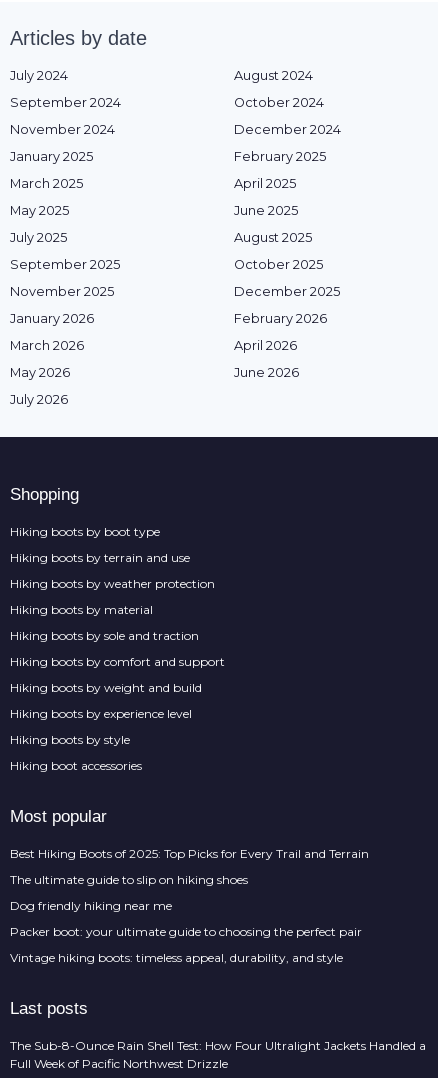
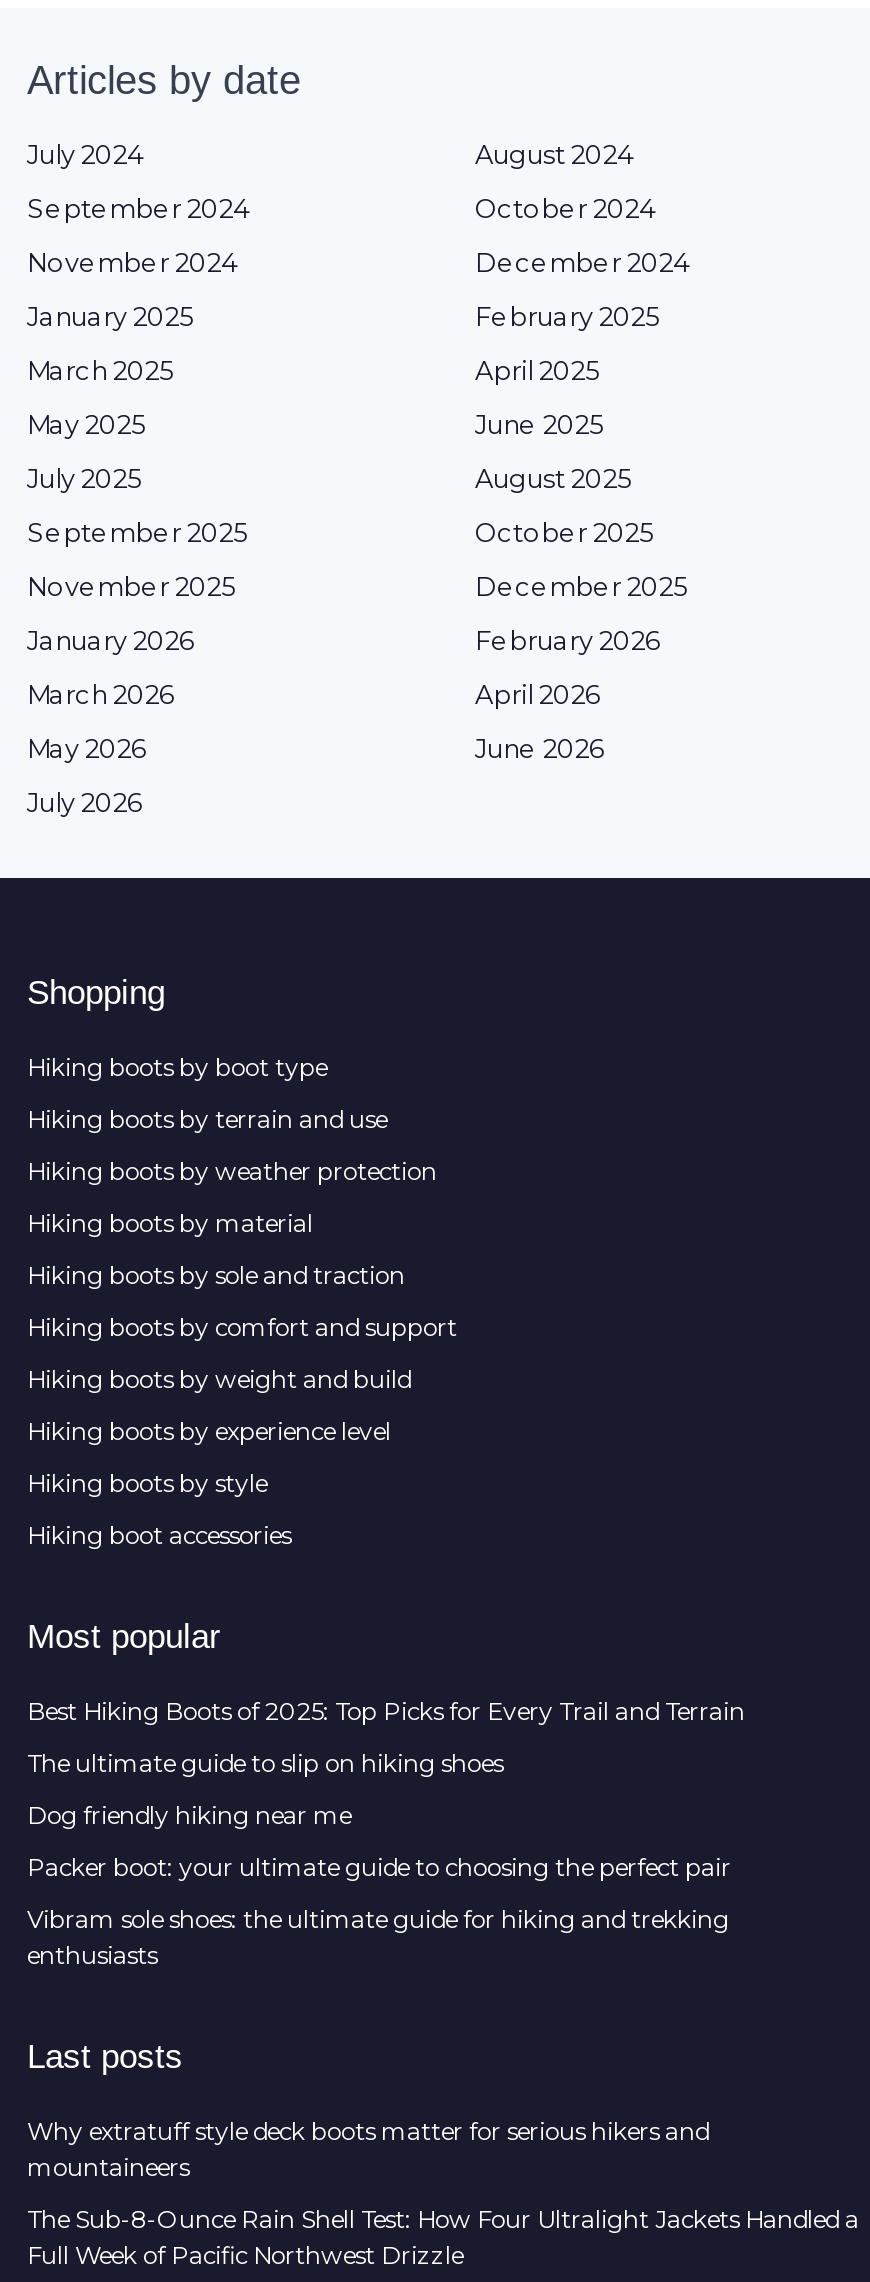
[10,950,343,965] Vintage hiking boots: timeless appeal, durability, and style -> [27,1903,729,1969] Vibram sole shoes: the ultimate guide for hiking and trekking | enthusiasts
none -> [27,2115,709,2181] Why extratuff style deck boots matter for serious hikers and | mountaineers

